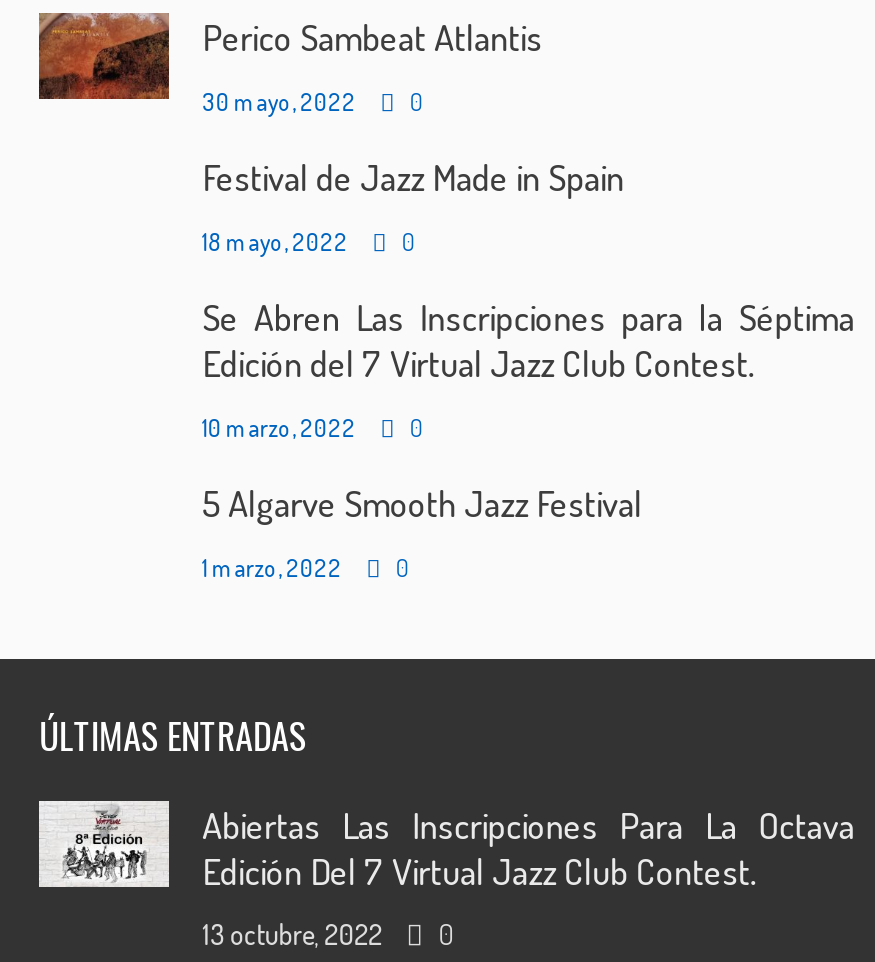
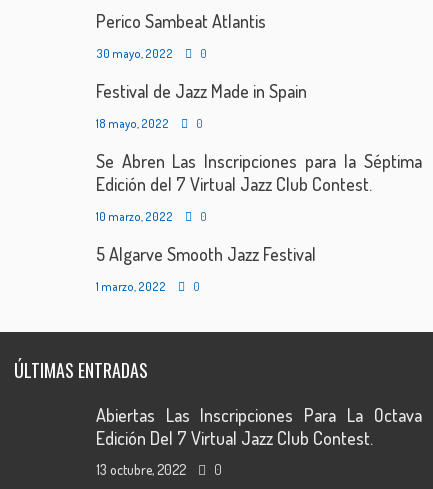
[37,10,171,102] [image] -> none
[37,798,171,890] [image] -> none

